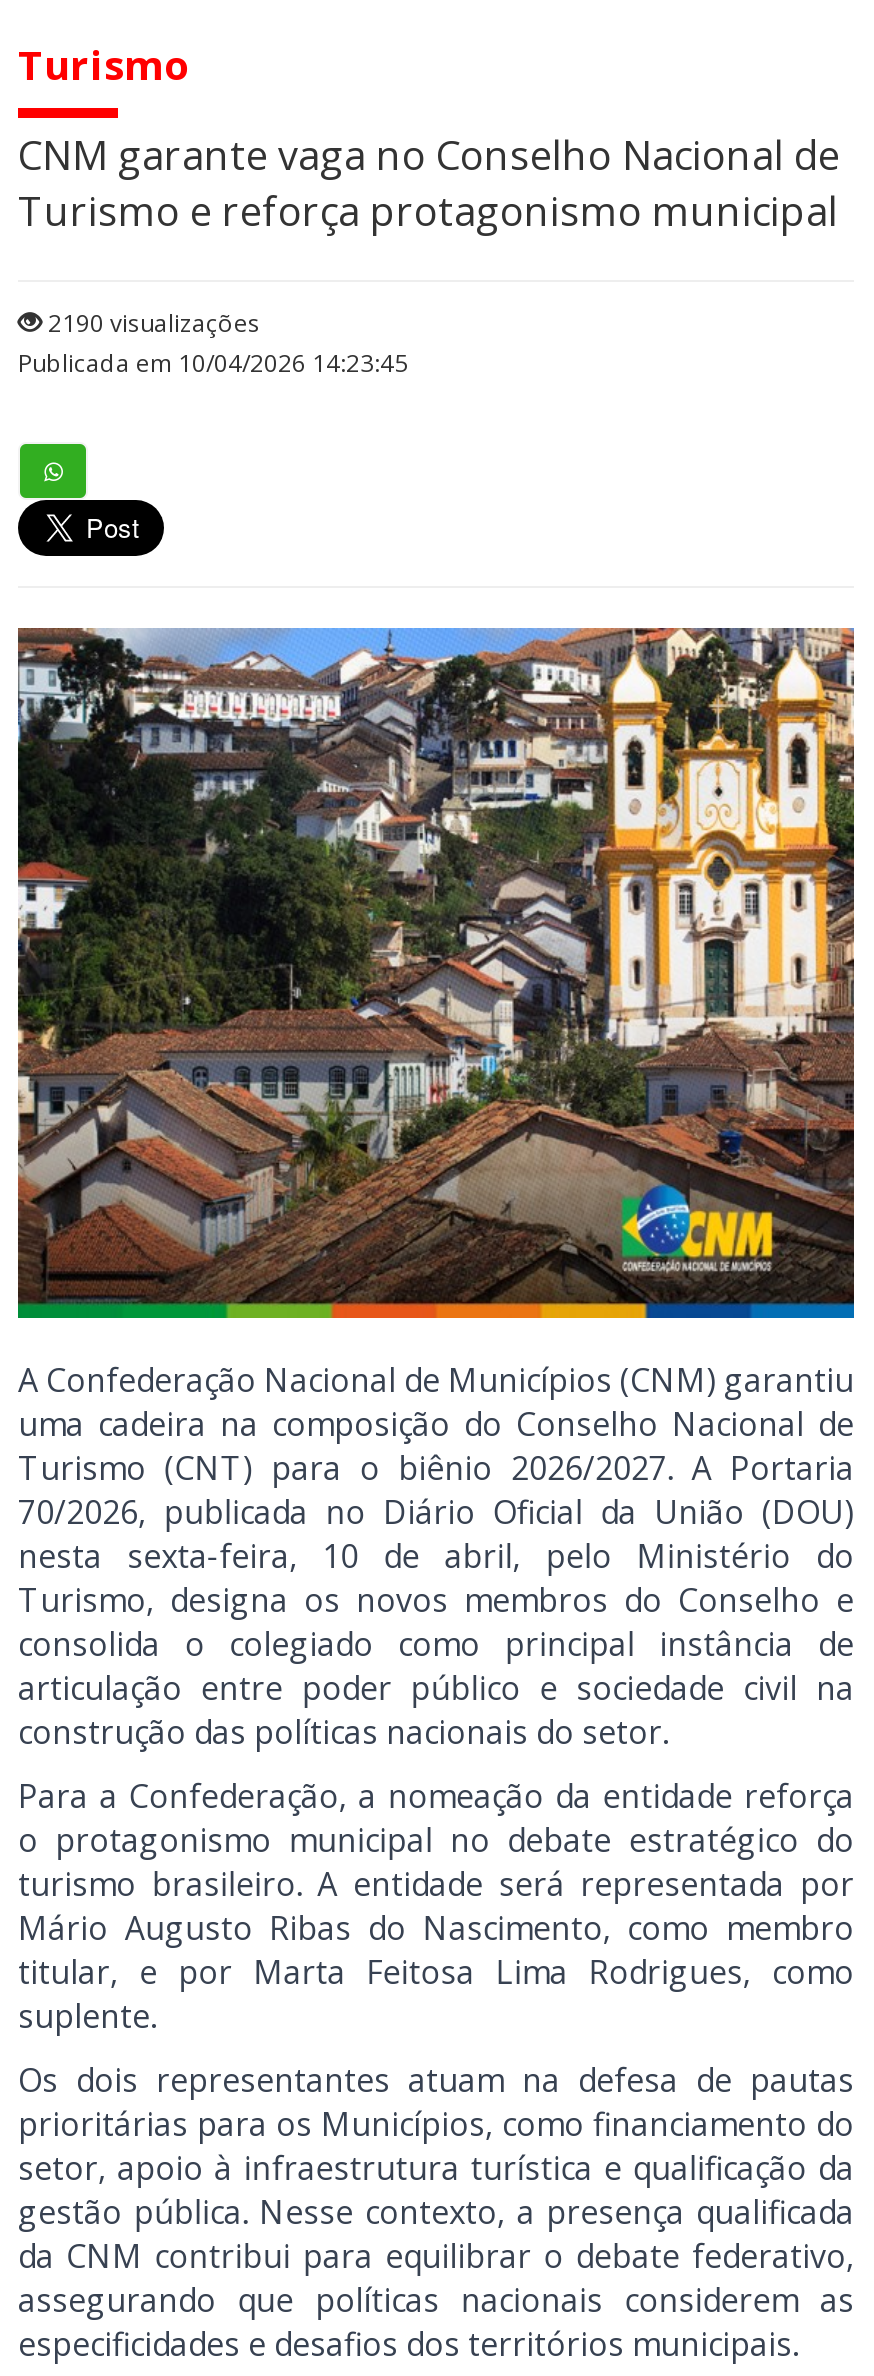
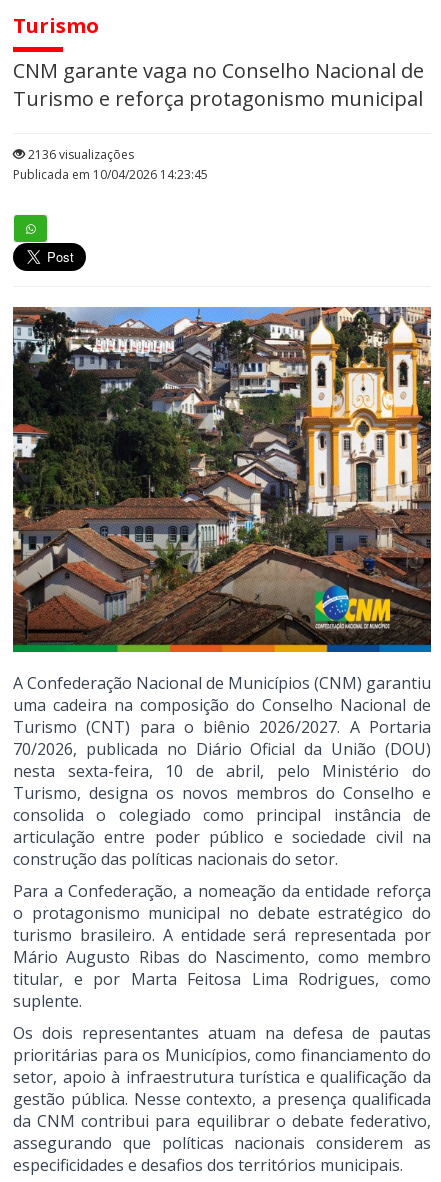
[42,306,260,340] 2190 visualizações -> [25,146,134,163] 2136 visualizações

